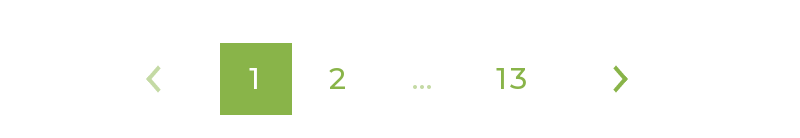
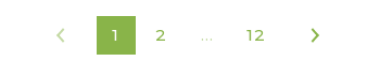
[496,59,530,97] 13 -> [246,25,265,45] 12

